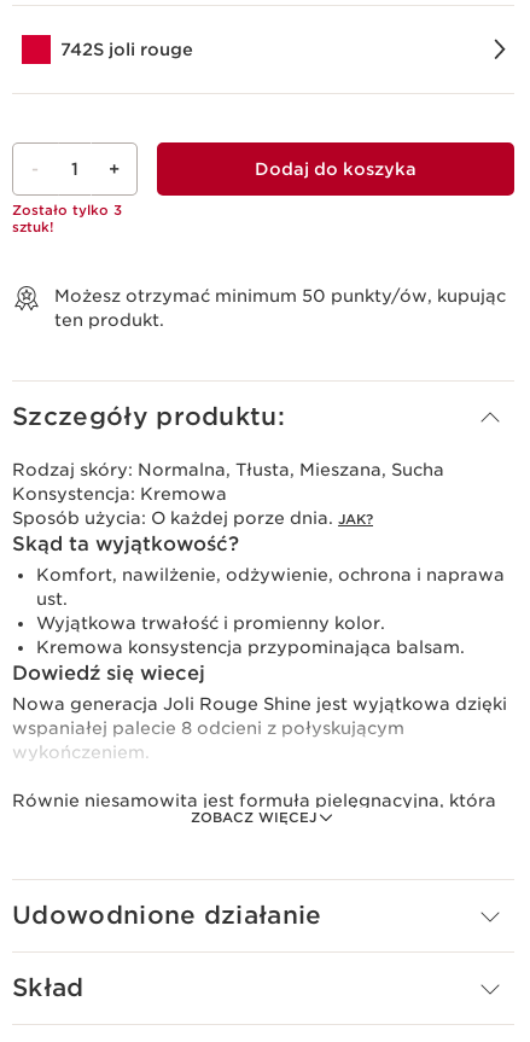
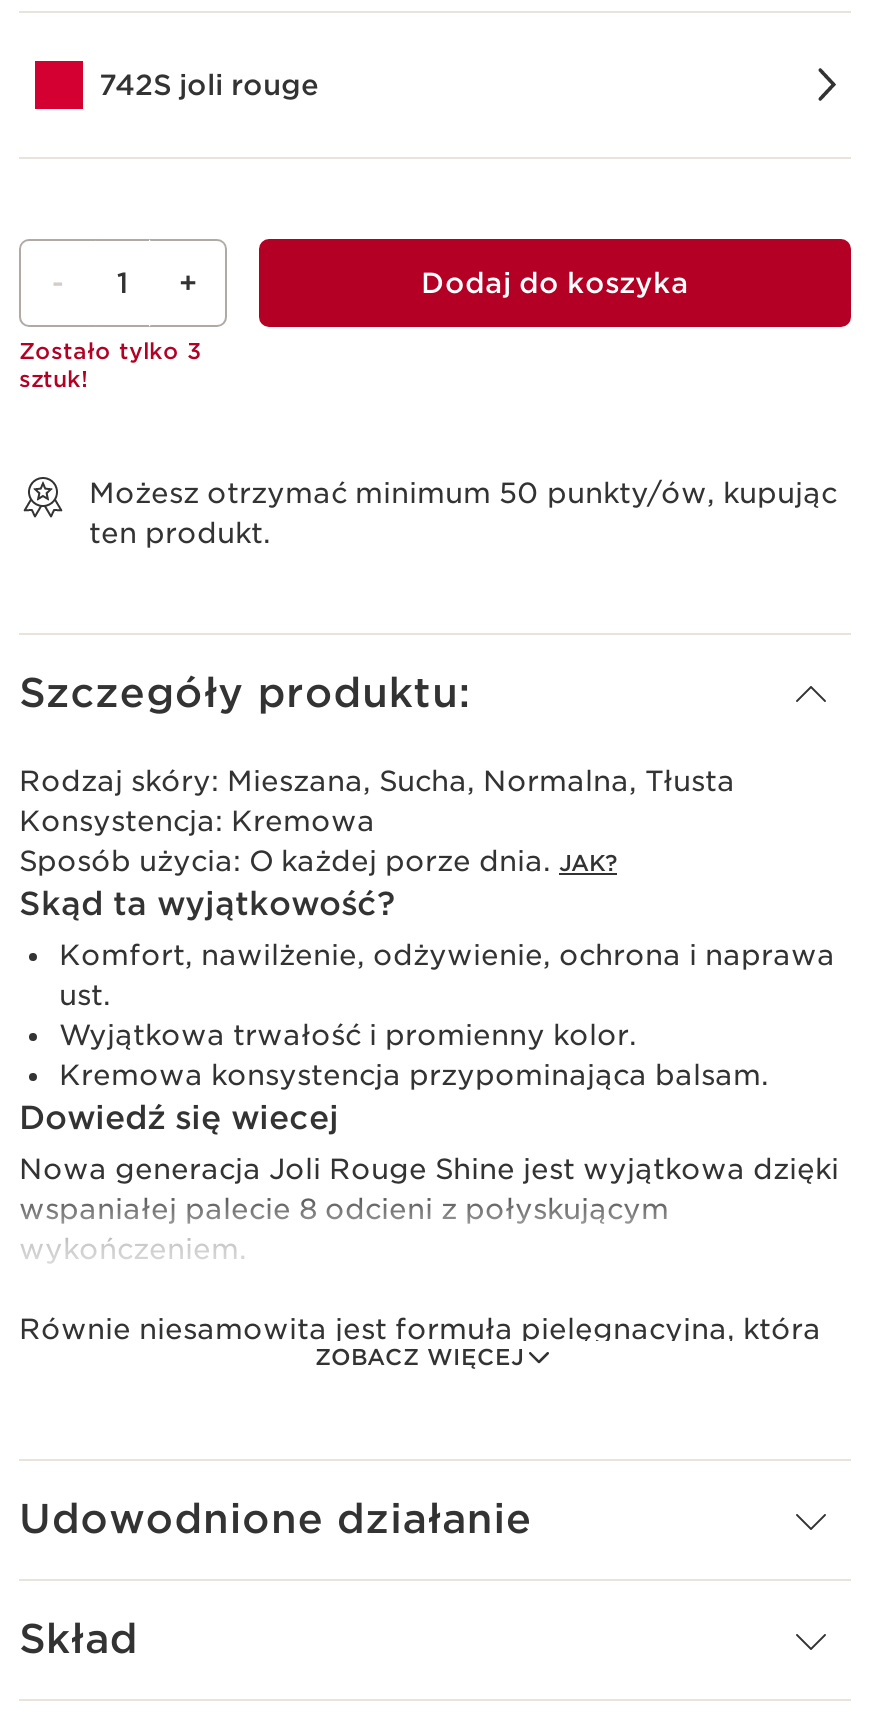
[12,461,444,480] Rodzaj skóry: Normalna, Tłusta, Mieszana, Sucha -> [19,766,735,798] Rodzaj skóry: Mieszana, Sucha, Normalna, Tłusta

